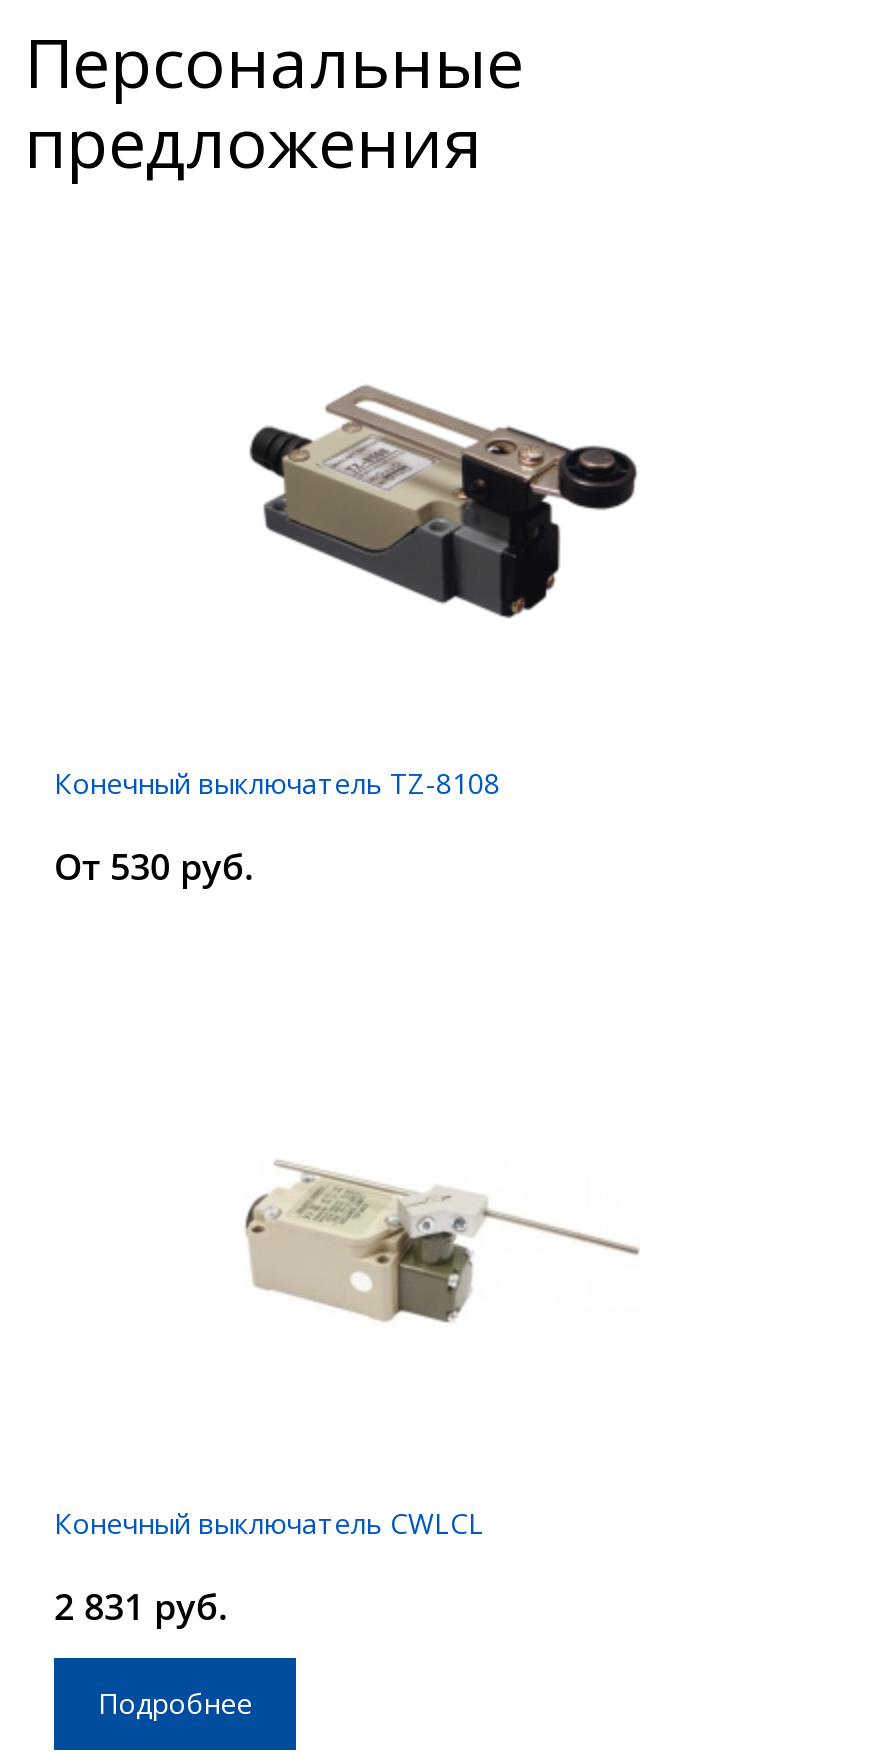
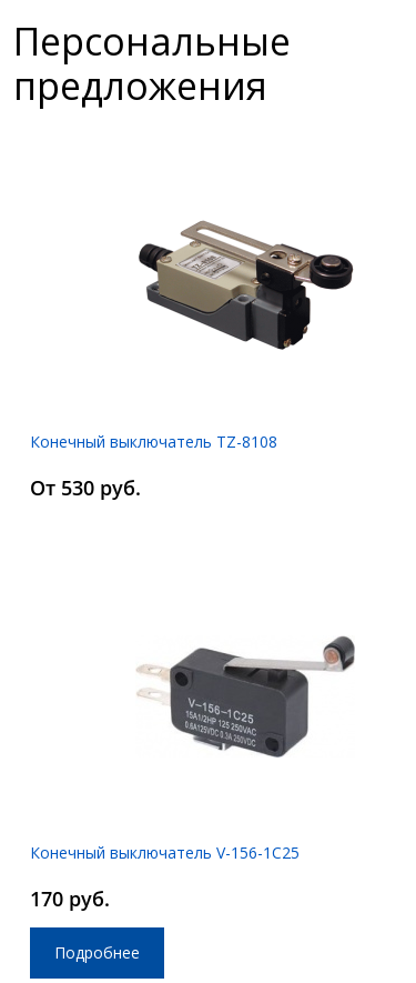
[244,1134,640,1352] [image] -> [136,635,356,759] [image]
[54,1504,484,1542] Конечный выключатель CWLCL -> [30,842,300,863] Конечный выключатель V-156-1C25
[54,1582,228,1630] 2 831 руб. -> [30,885,110,912] 170 руб.

